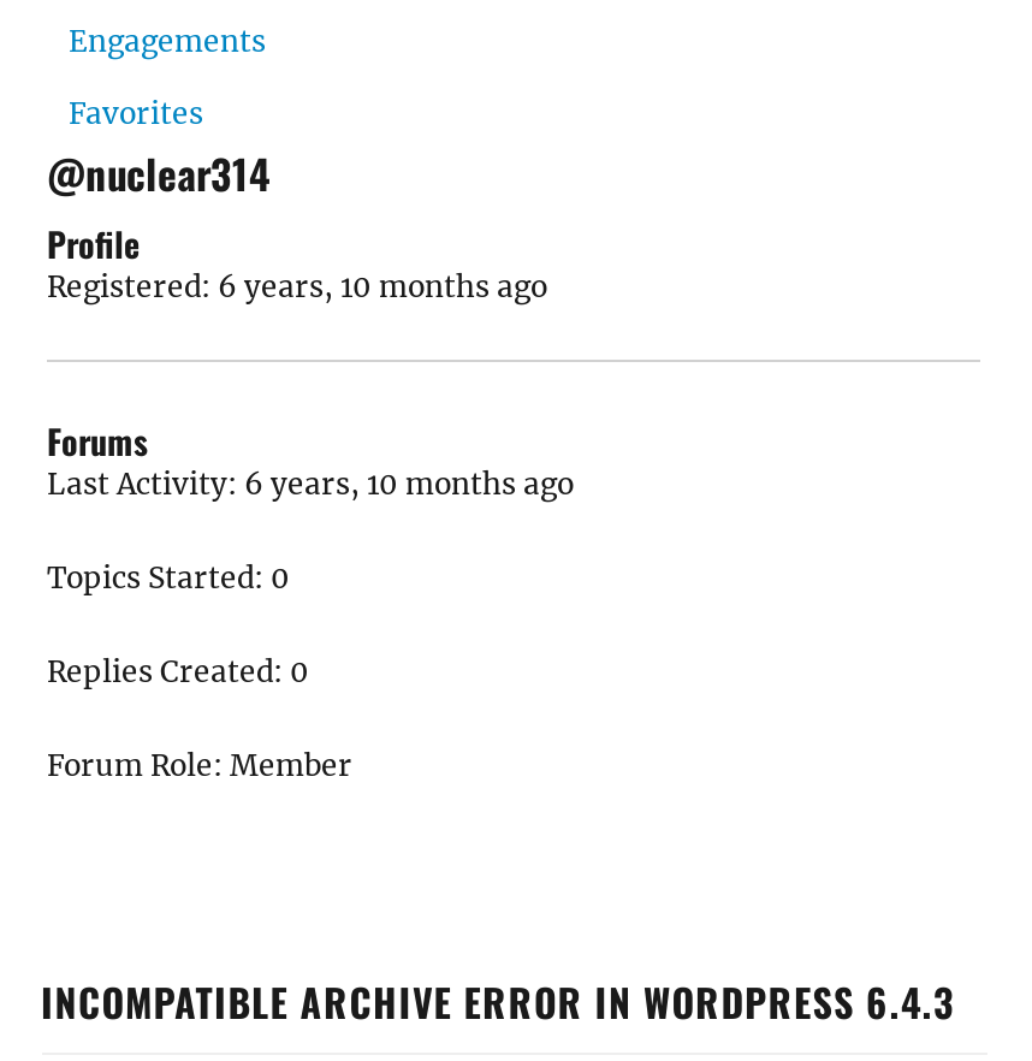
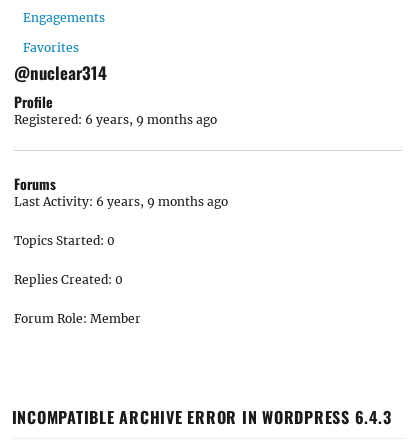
[47,268,547,304] Registered: 6 years, 10 months ago -> [14,112,217,127] Registered: 6 years, 9 months ago
[47,466,574,502] Last Activity: 6 years, 10 months ago -> [14,194,228,209] Last Activity: 6 years, 9 months ago

